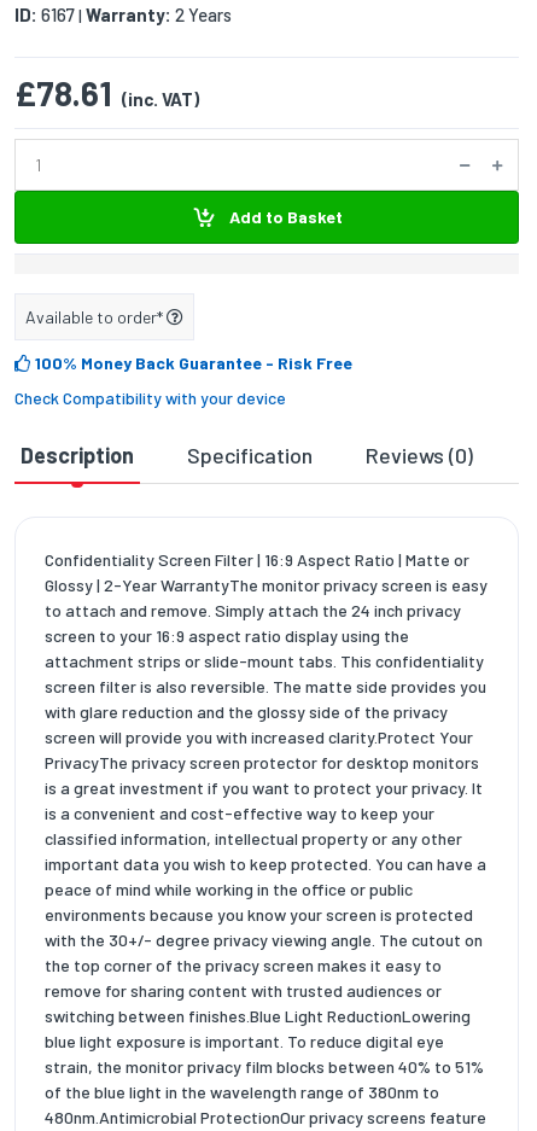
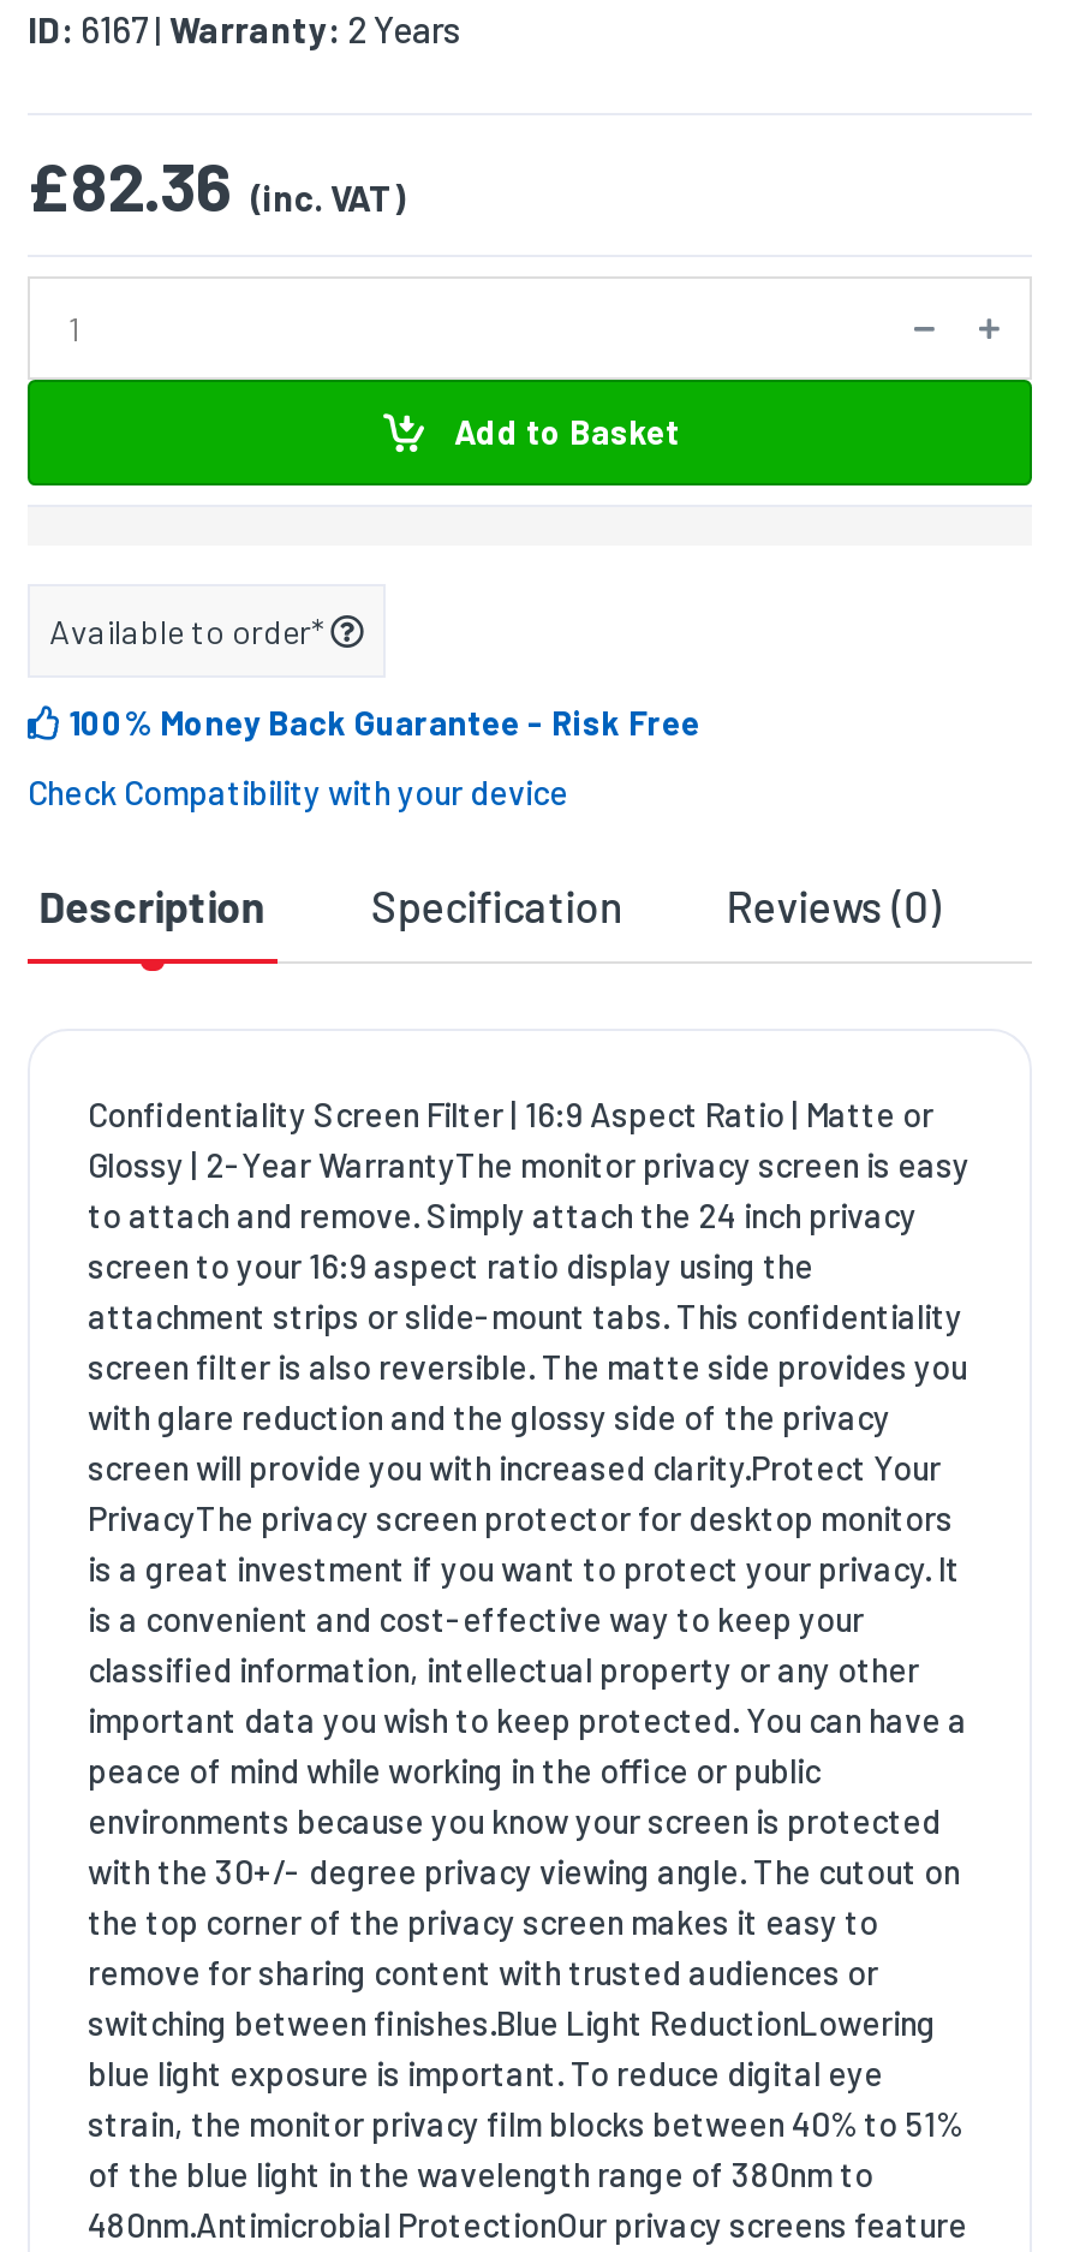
[14,73,199,114] £78.61 (inc. VAT) -> [28,145,405,226] £82.36 (inc. VAT)

